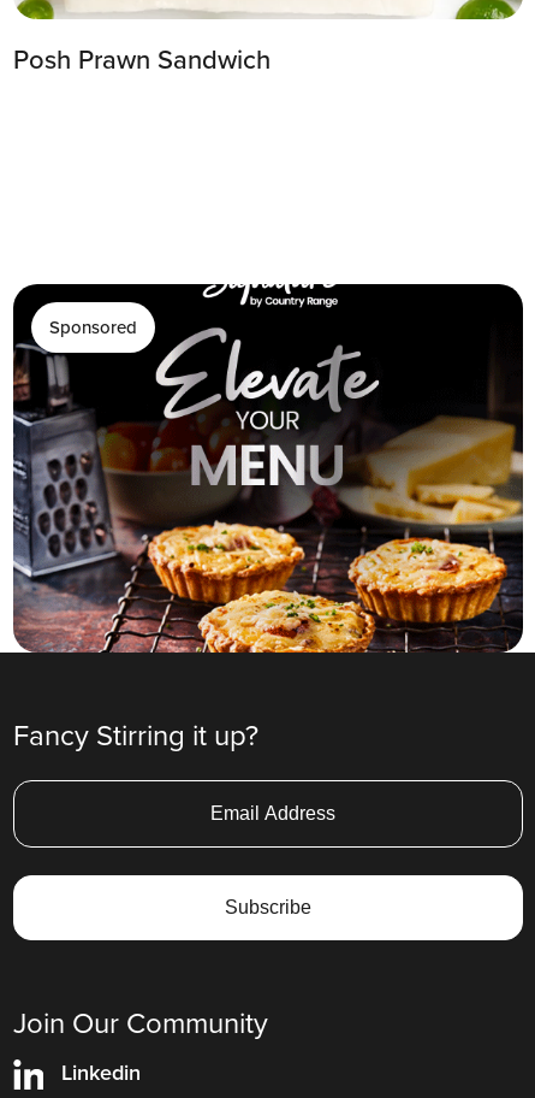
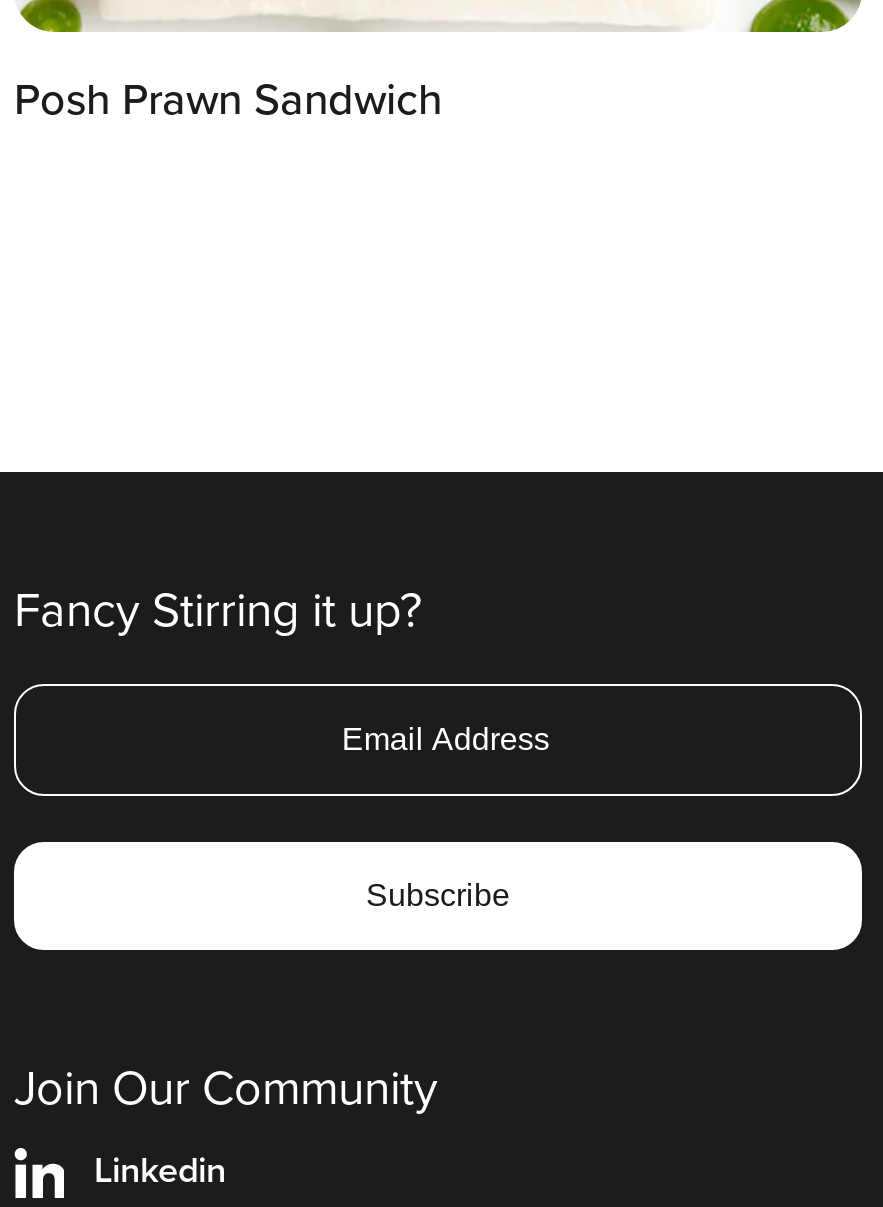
[12,284,524,654] [image] | Sponsored -> none

